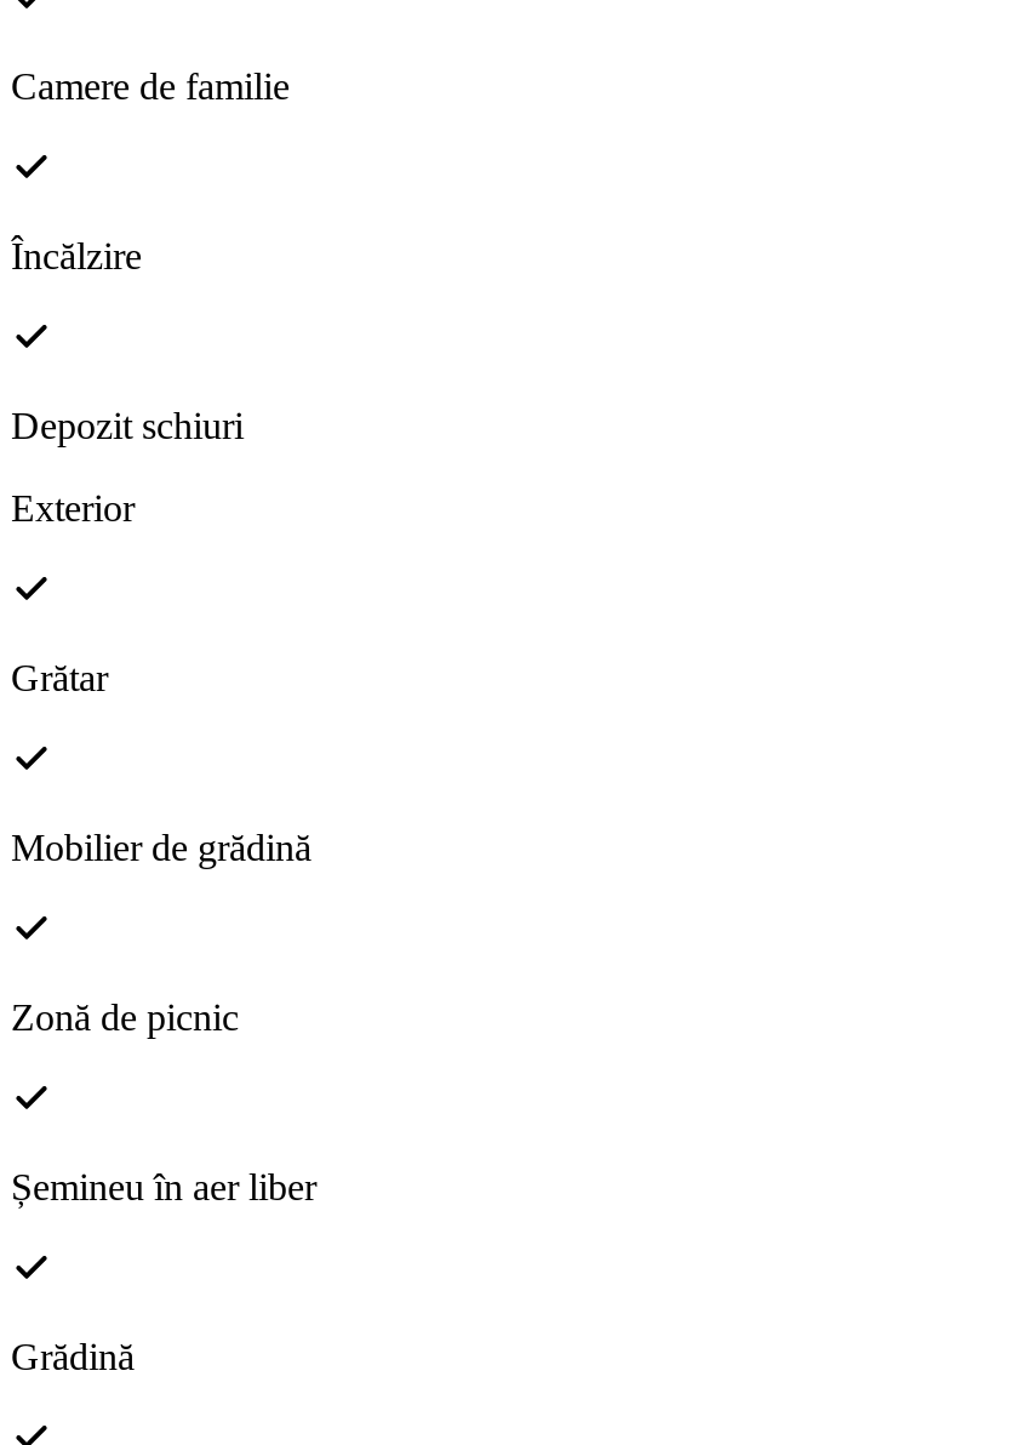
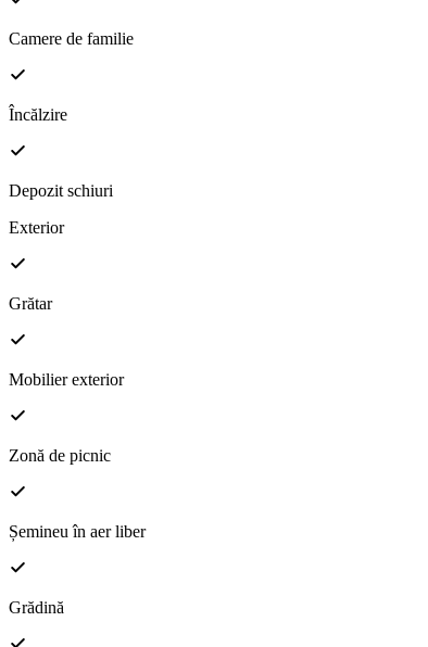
[11,827,311,868] Mobilier de grădină -> [9,370,124,389] Mobilier exterior

